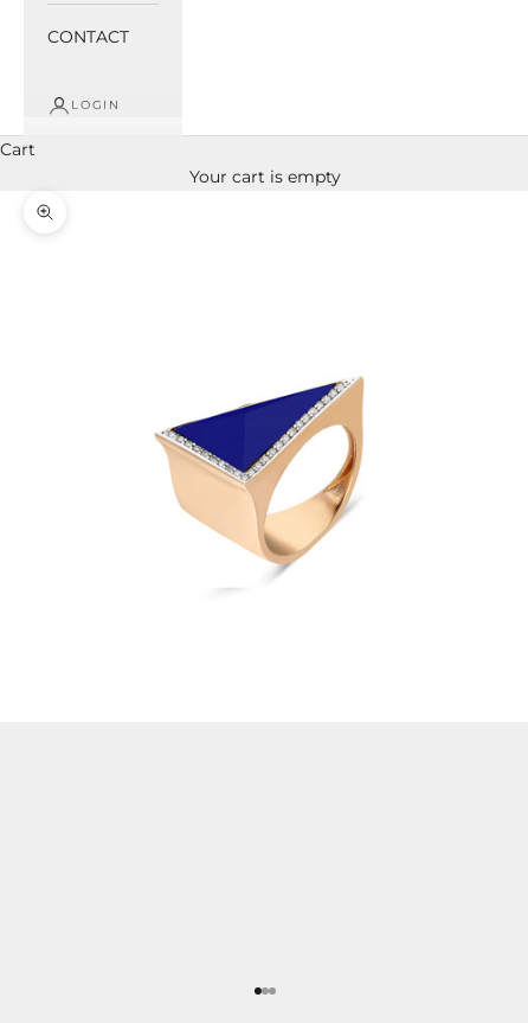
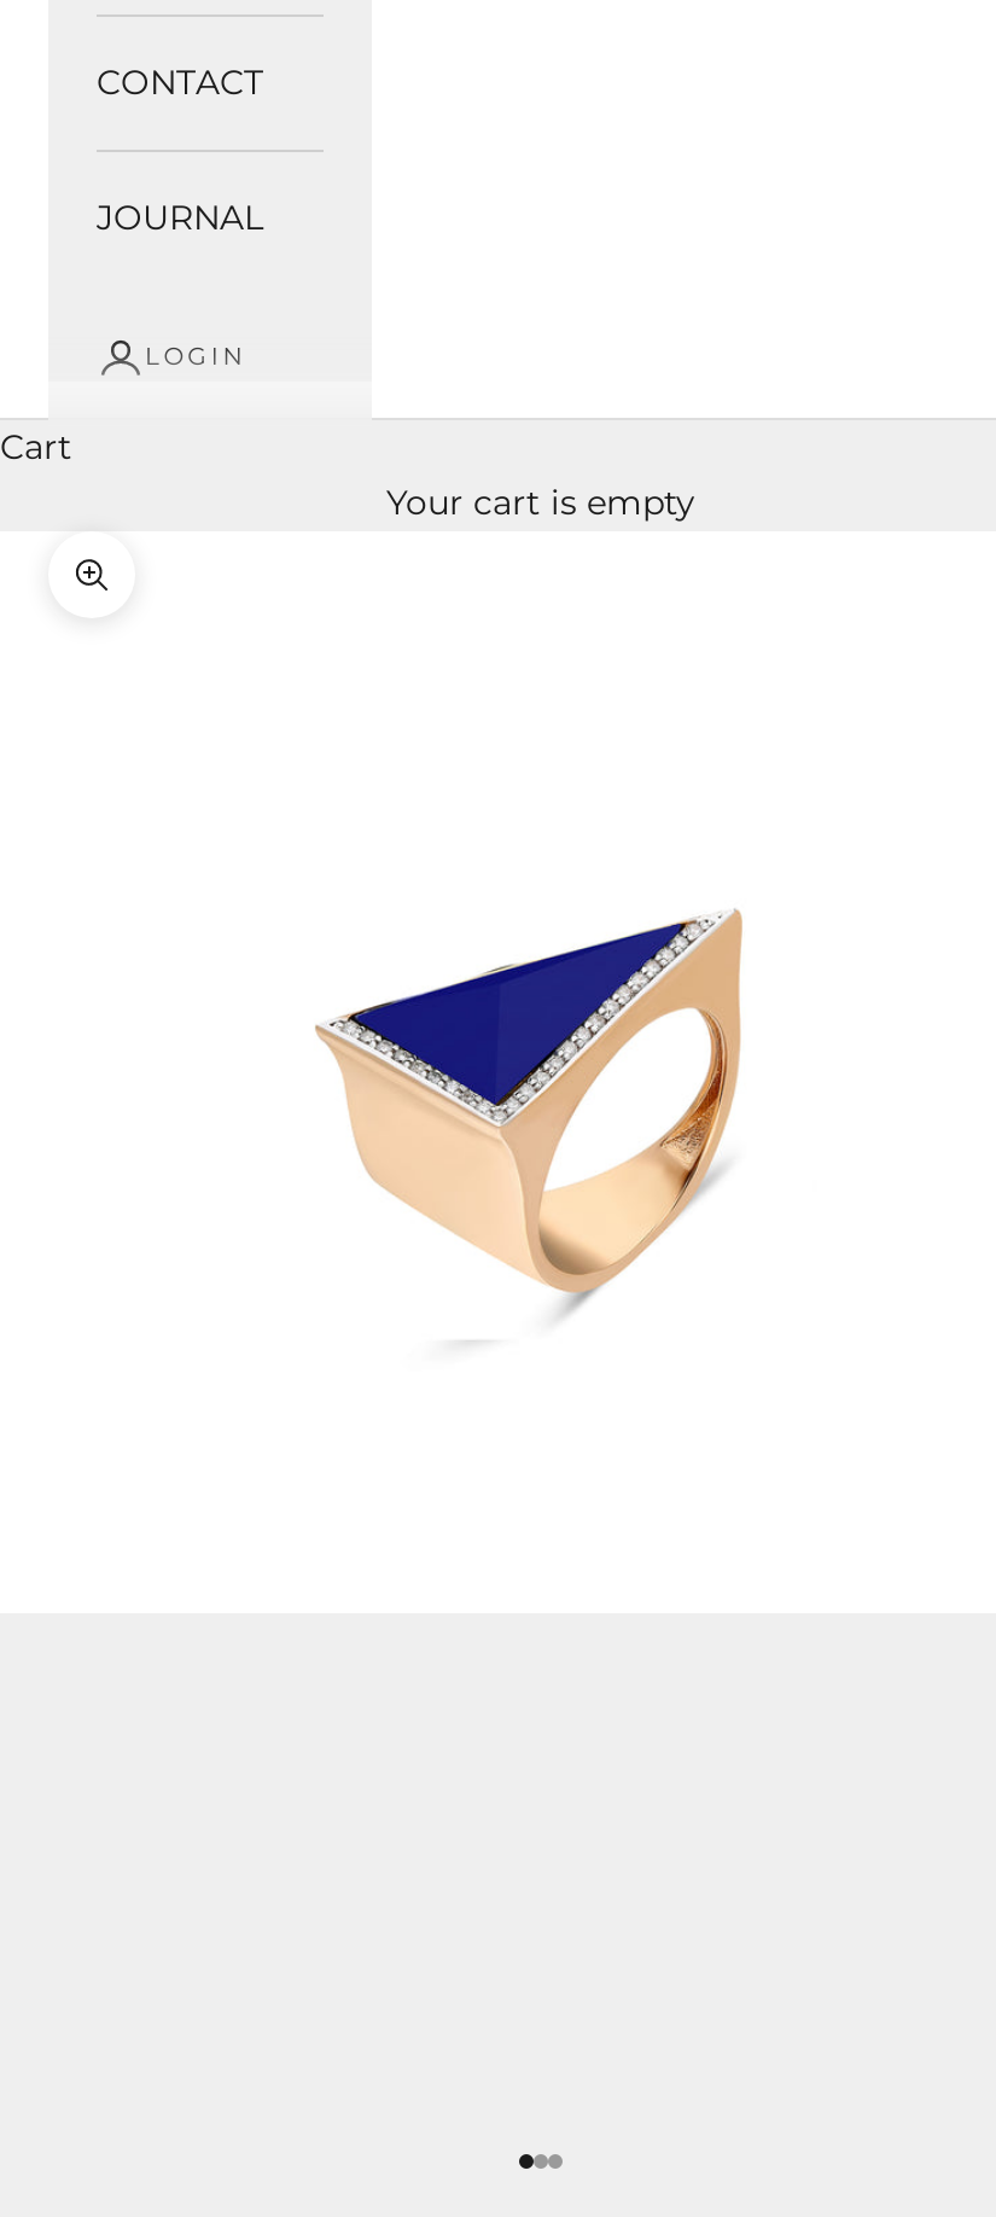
none -> [97,194,263,238] JOURNAL

